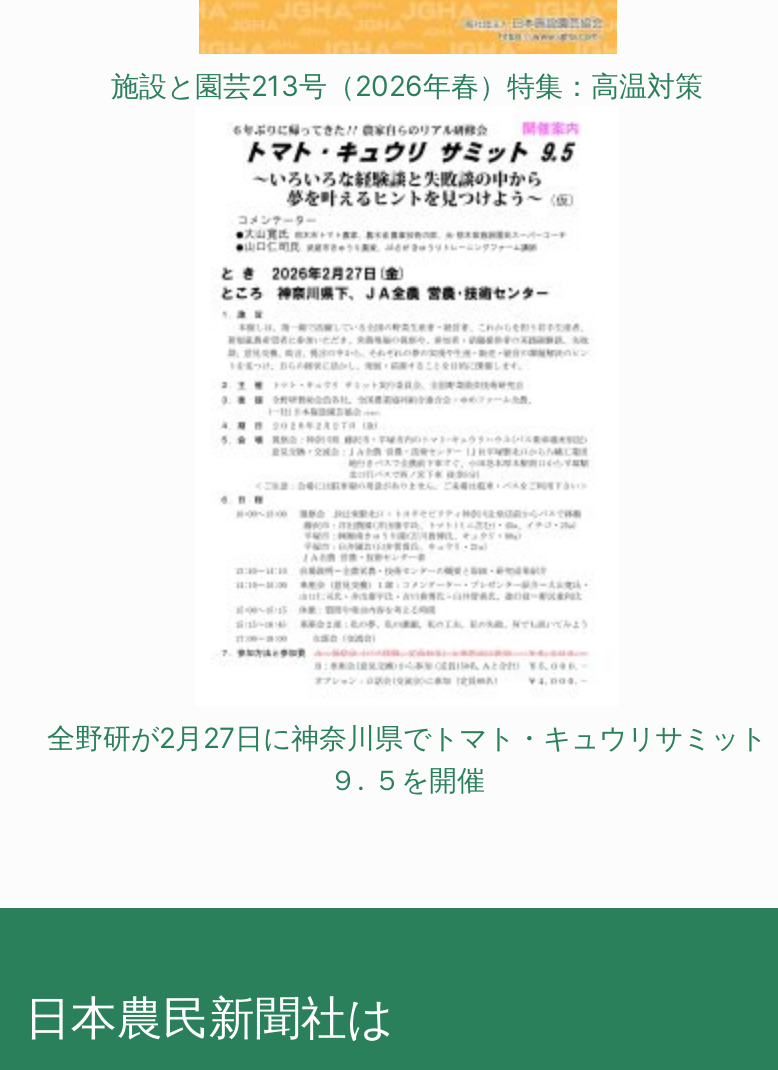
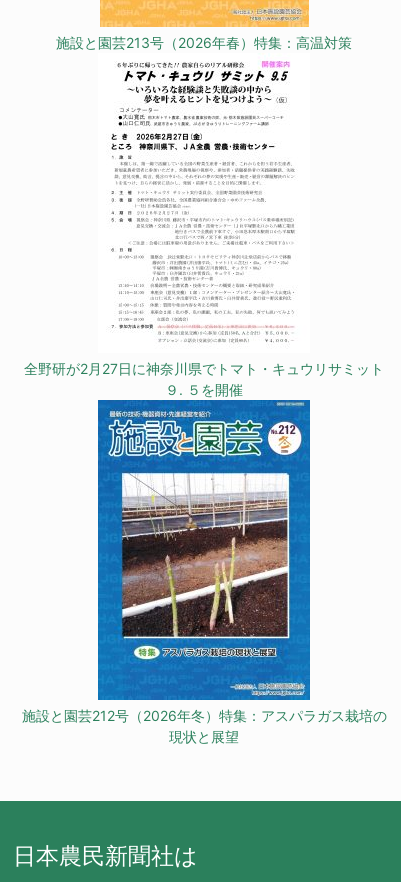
none -> [21,399,386,745] [image] | 施設と園芸212号（2026年冬）特集：アスパラガス栽培の | 現状と展望

